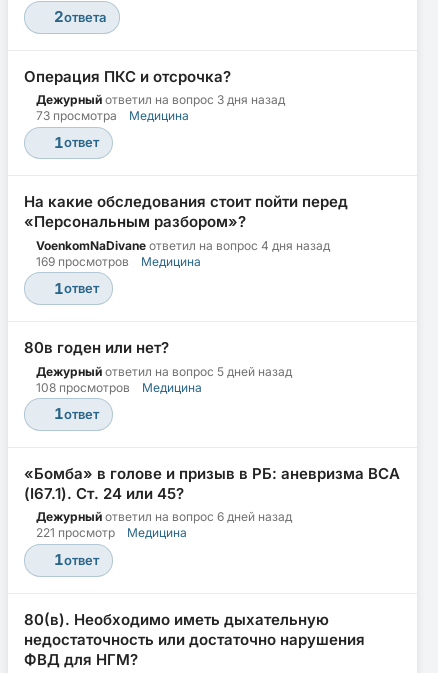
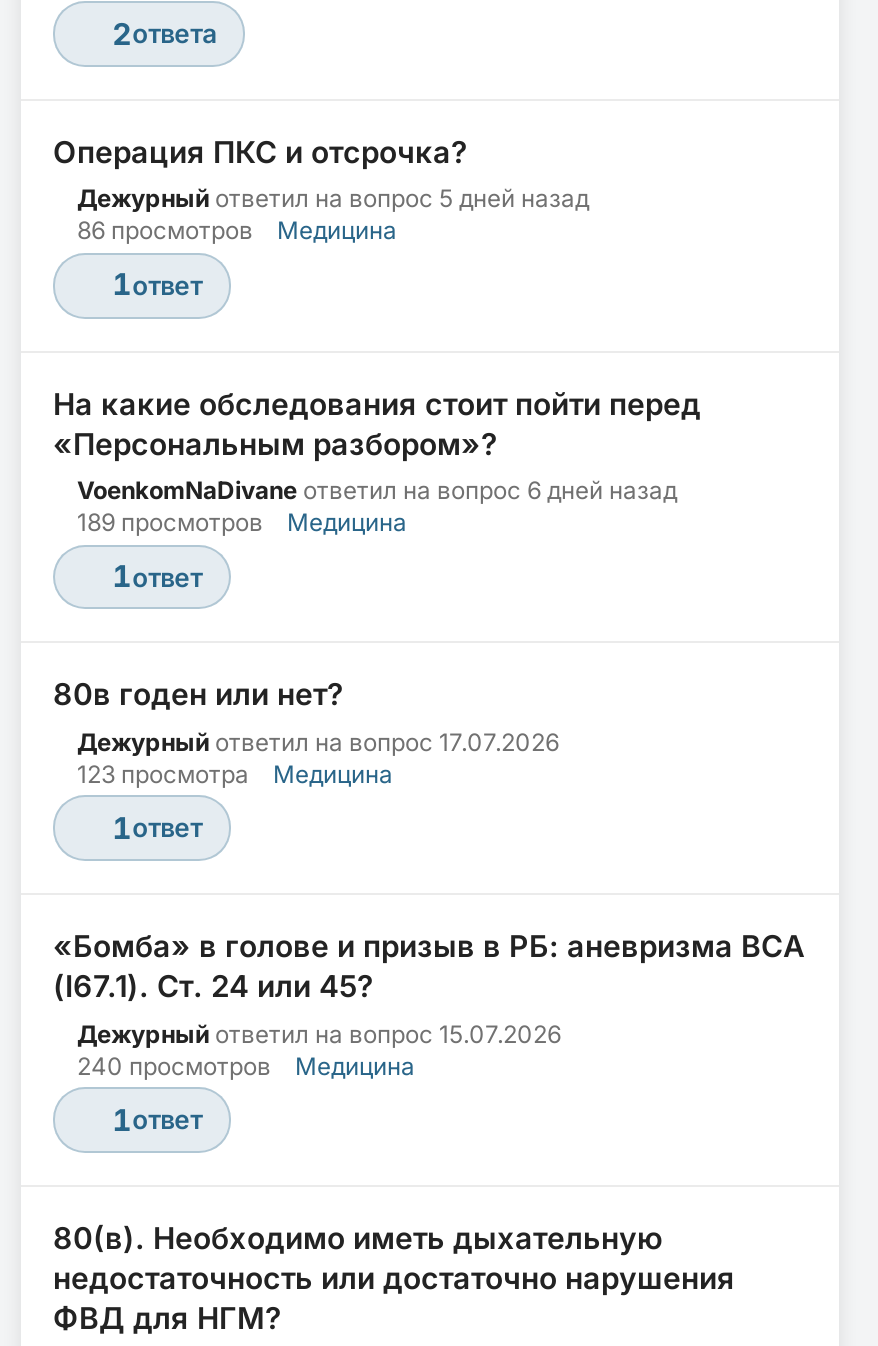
[36,92,285,123] Дежурный ответил на вопрос 3 дня назад | 73 просмотра -> [77,216,253,246] 86 просмотров
[36,238,330,253] VoenkomNaDivane ответил на вопрос 4 дня назад -> [77,476,677,506] VoenkomNaDivane ответил на вопрос 6 дней назад
[36,254,201,269] 169 просмотров Медицина -> [77,508,407,538] 189 просмотров Медицина
moved [36,364,292,379] -> [77,184,589,214]: Дежурный ответил на вопрос 5 дней назад
[36,380,130,395] 108 просмотров -> [77,727,559,789] Дежурный ответил на вопрос 17.07.2026 | 123 просмотра
[36,509,292,540] Дежурный ответил на вопрос 6 дней назад | 221 просмотр -> [77,1019,561,1081] Дежурный ответил на вопрос 15.07.2026 | 240 просмотров

